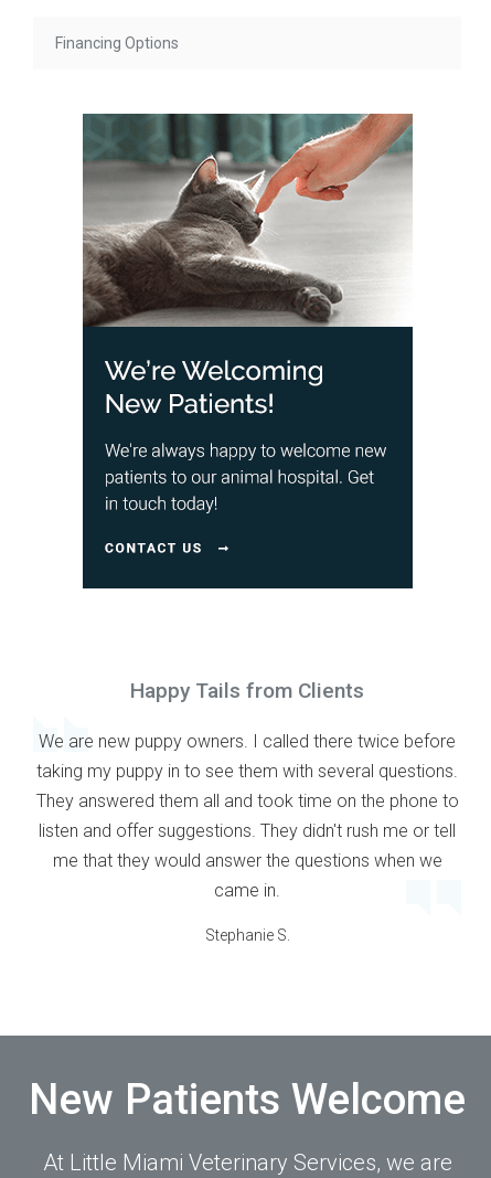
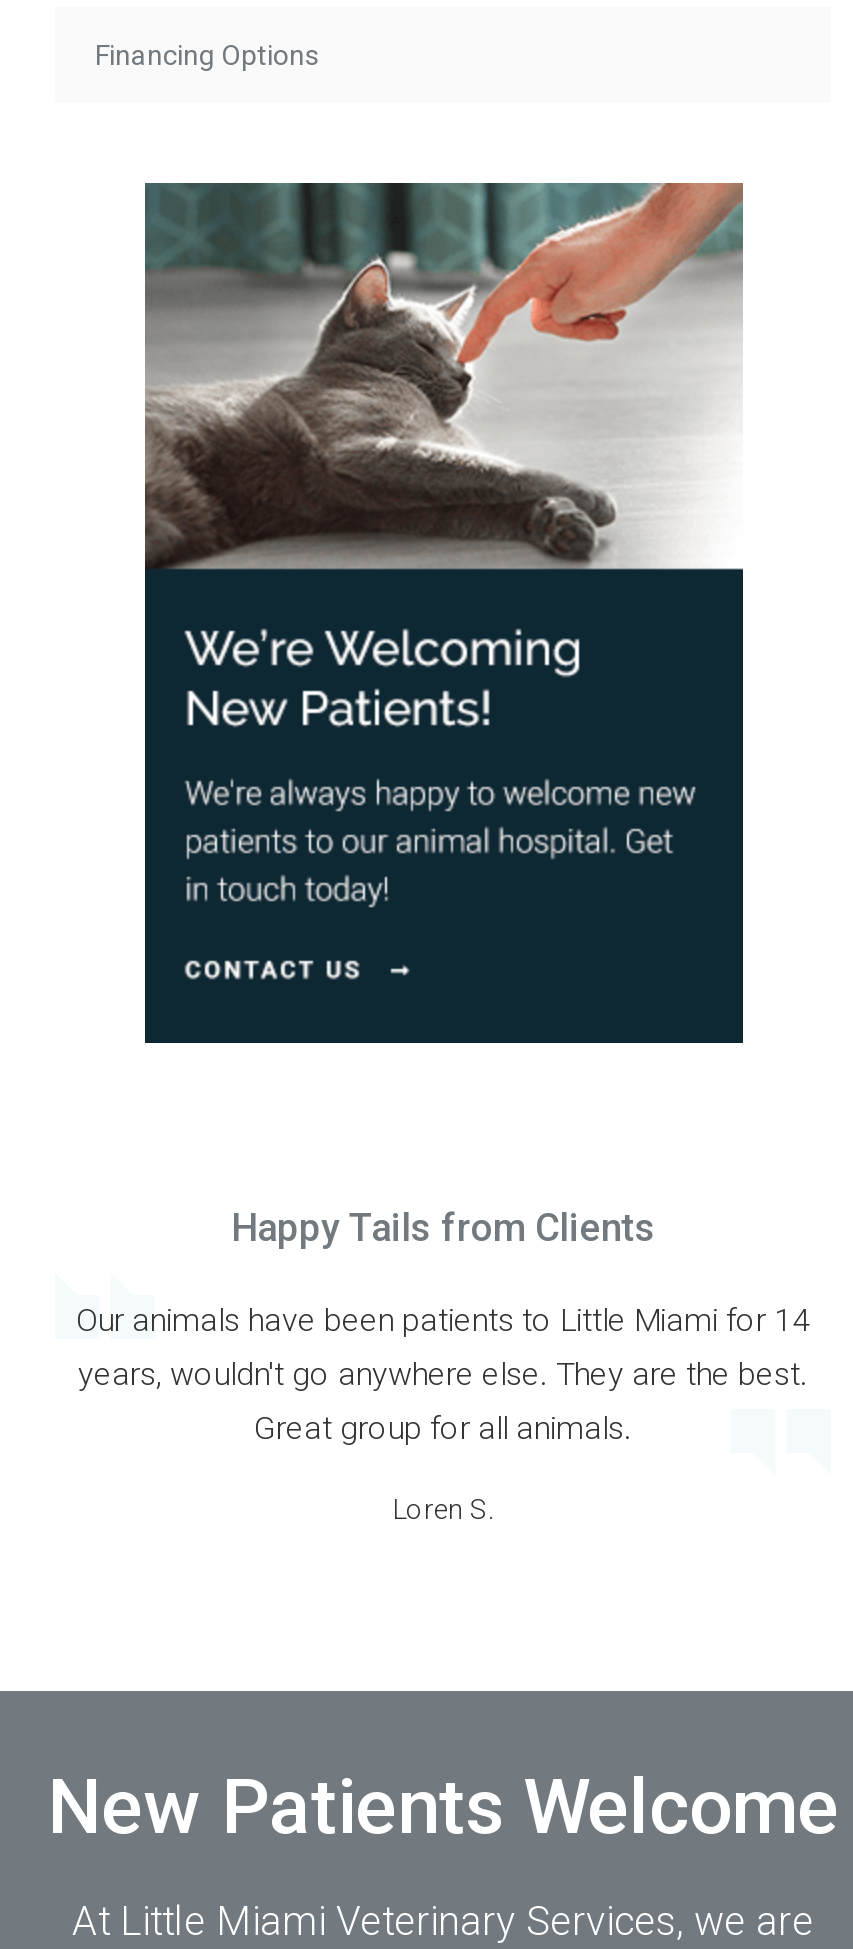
[36,731,458,901] We are new puppy owners. I called there twice before | taking my puppy in to see them with several questions. | They answered them all and took time on the phone to | listen and offer suggestions. They didn't rush me or tell | me that they would answer the questions when we | came in. -> [76,1300,810,1446] Our animals have been patients to Little Miami for 14 | years, wouldn't go anywhere else. They are the best. | Great group for all animals.
[205,926,290,944] Stephanie S. -> [392,1492,494,1524] Loren S.

